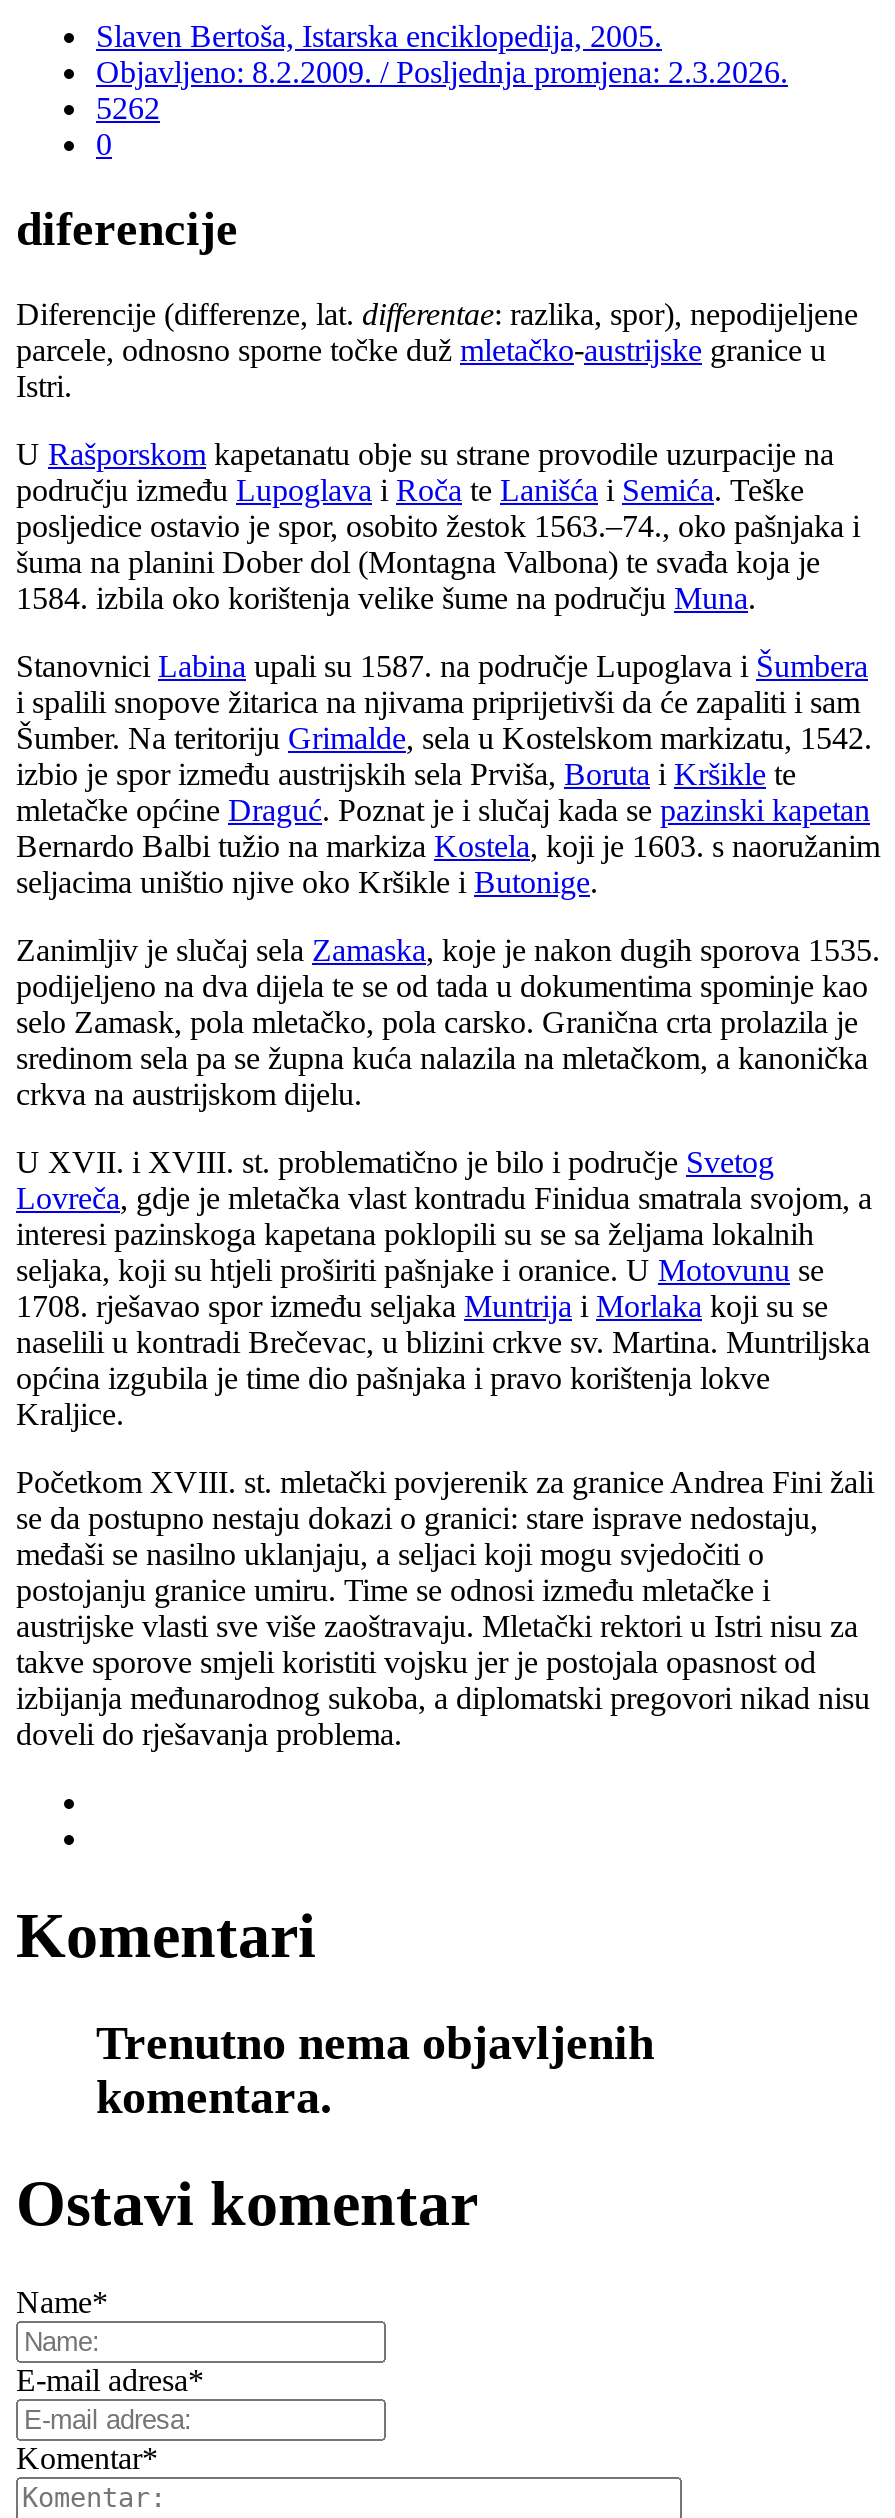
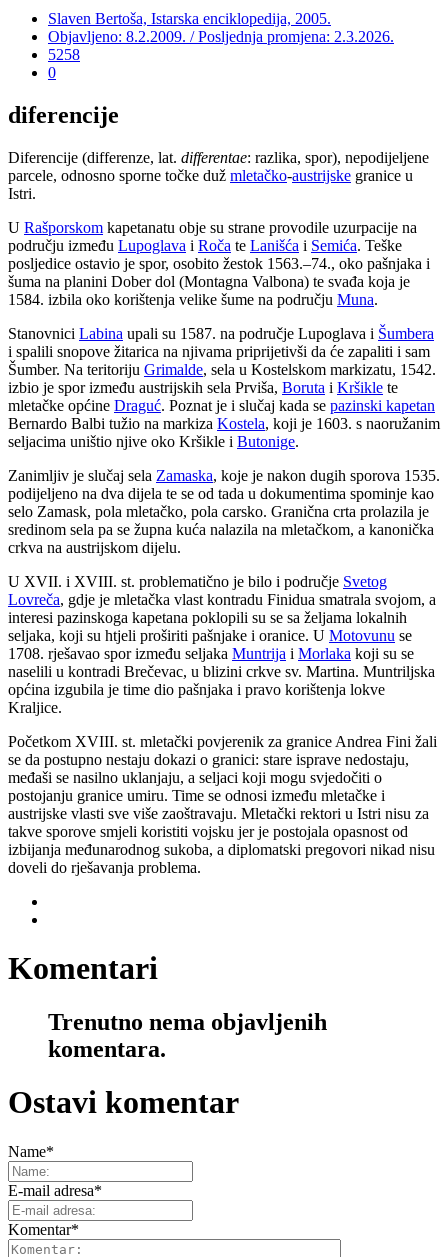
[96,91,160,125] 5262 -> [48,46,80,63] 5258

